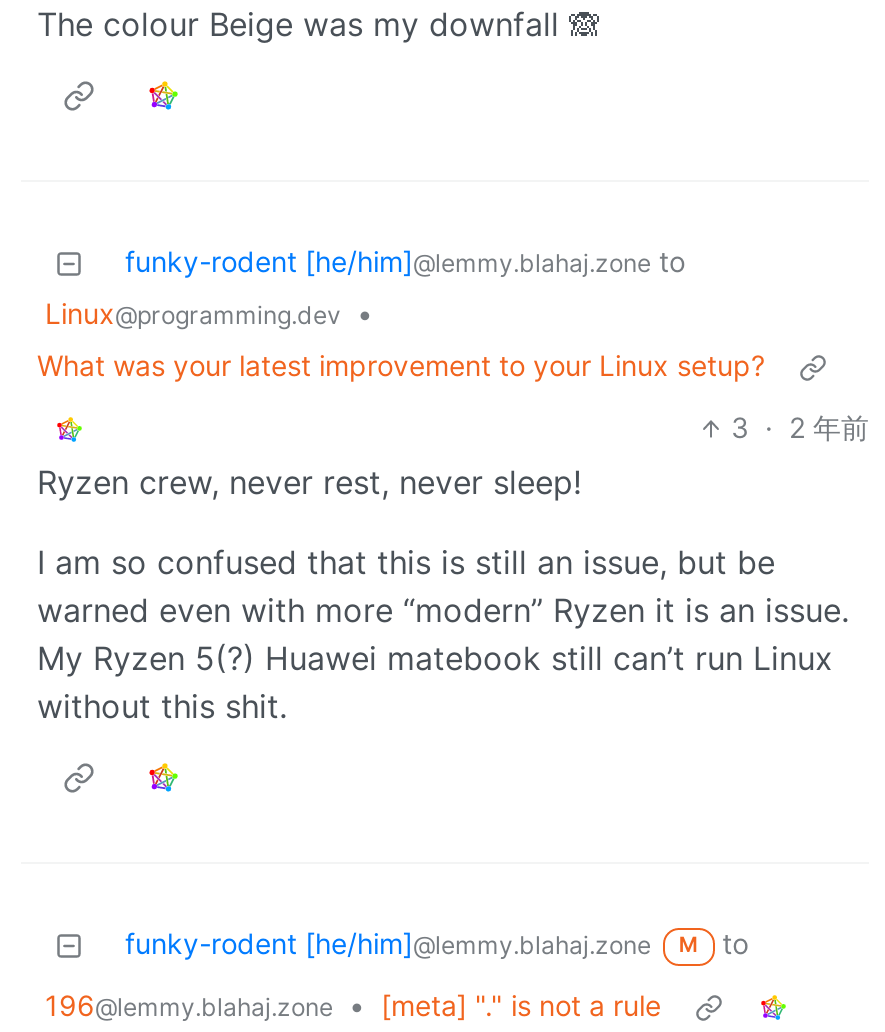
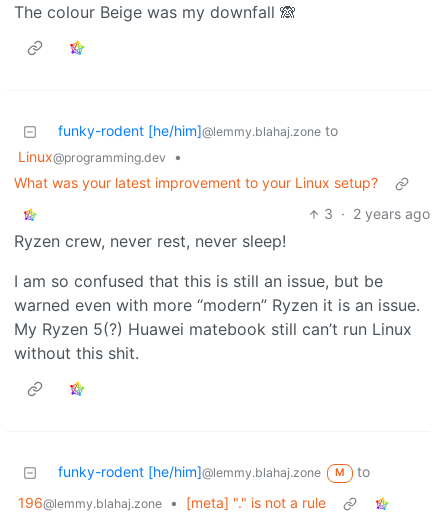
[731,411,869,445] 3 · 2 年前 -> [324,205,430,222] 3 · 2 years ago

